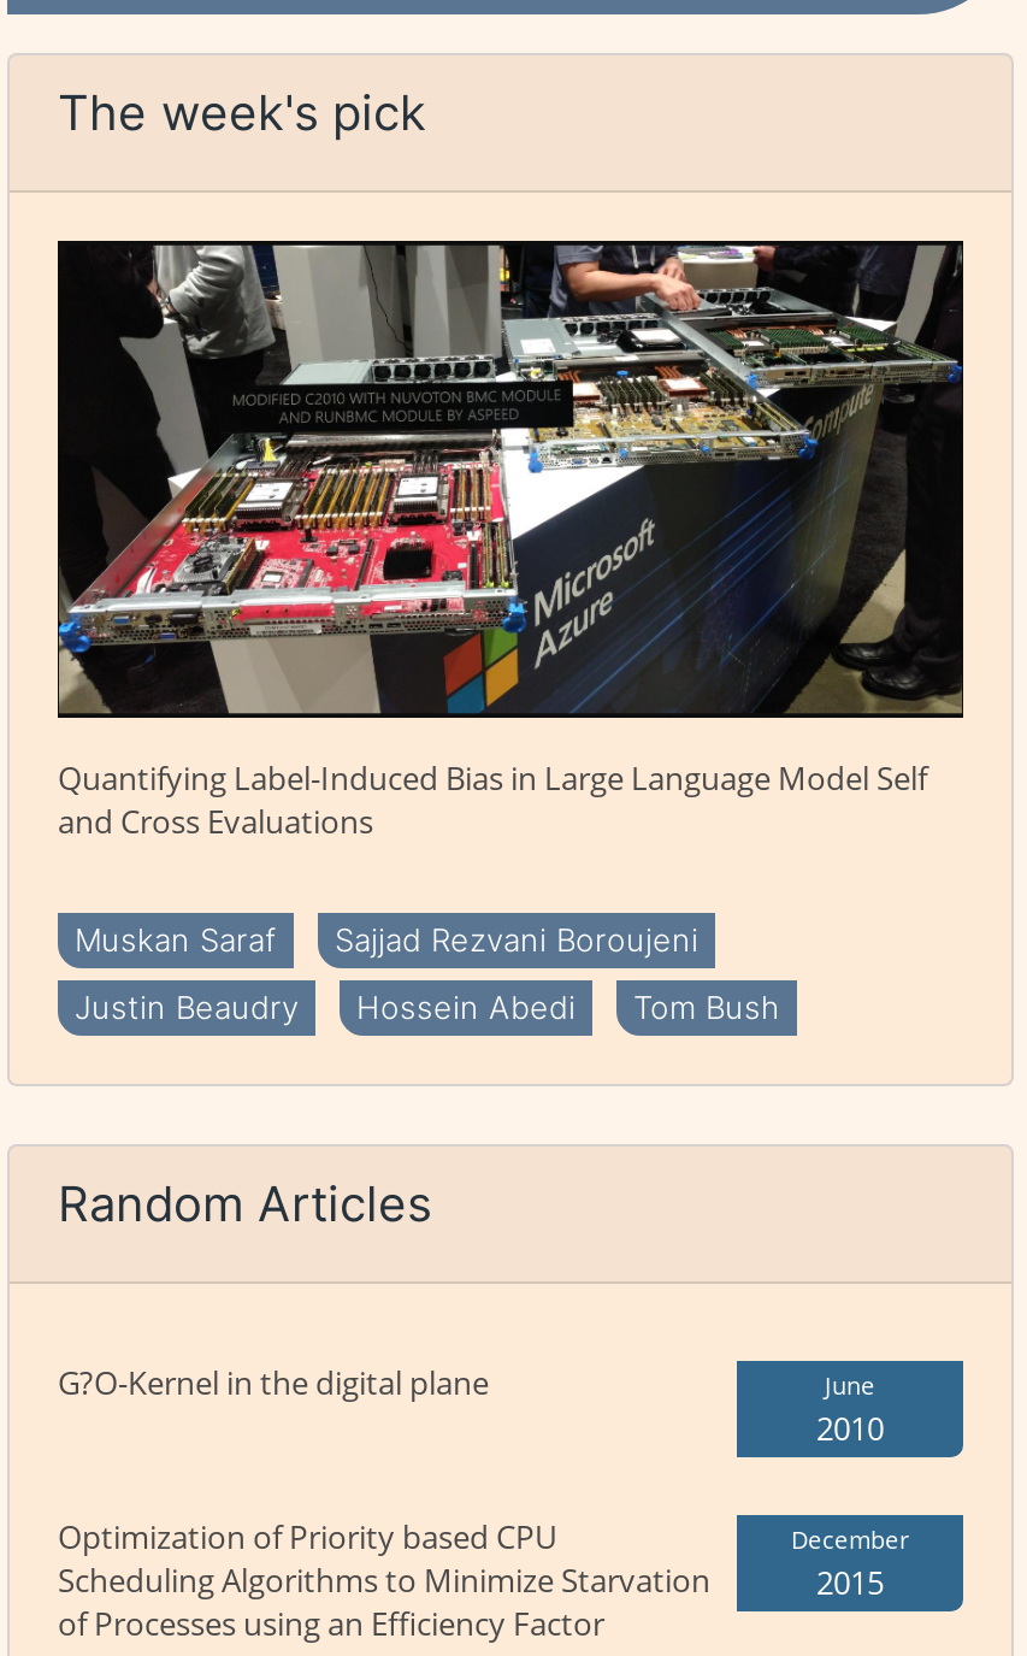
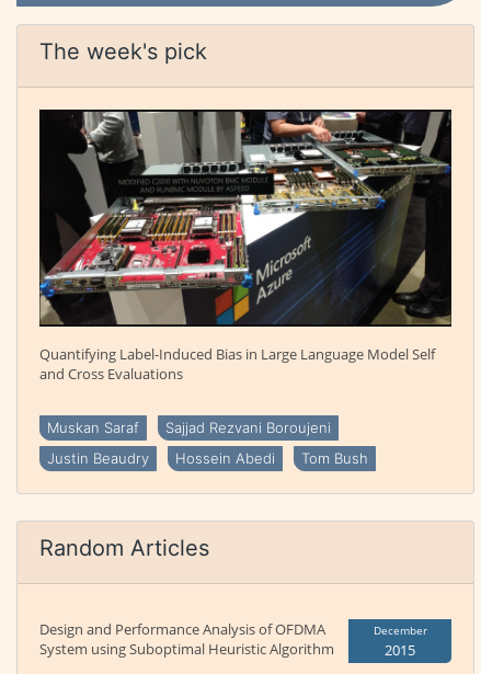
[58,1361,884,1646] G?O-Kernel in the digital plane | June | 2010 | Optimization of Priority based CPU | Scheduling Algorithms to Minimize Starvation | of Processes using an Efficiency Factor -> [39,619,334,659] Design and Performance Analysis of OFDMA | System using Suboptimal Heuristic Algorithm

